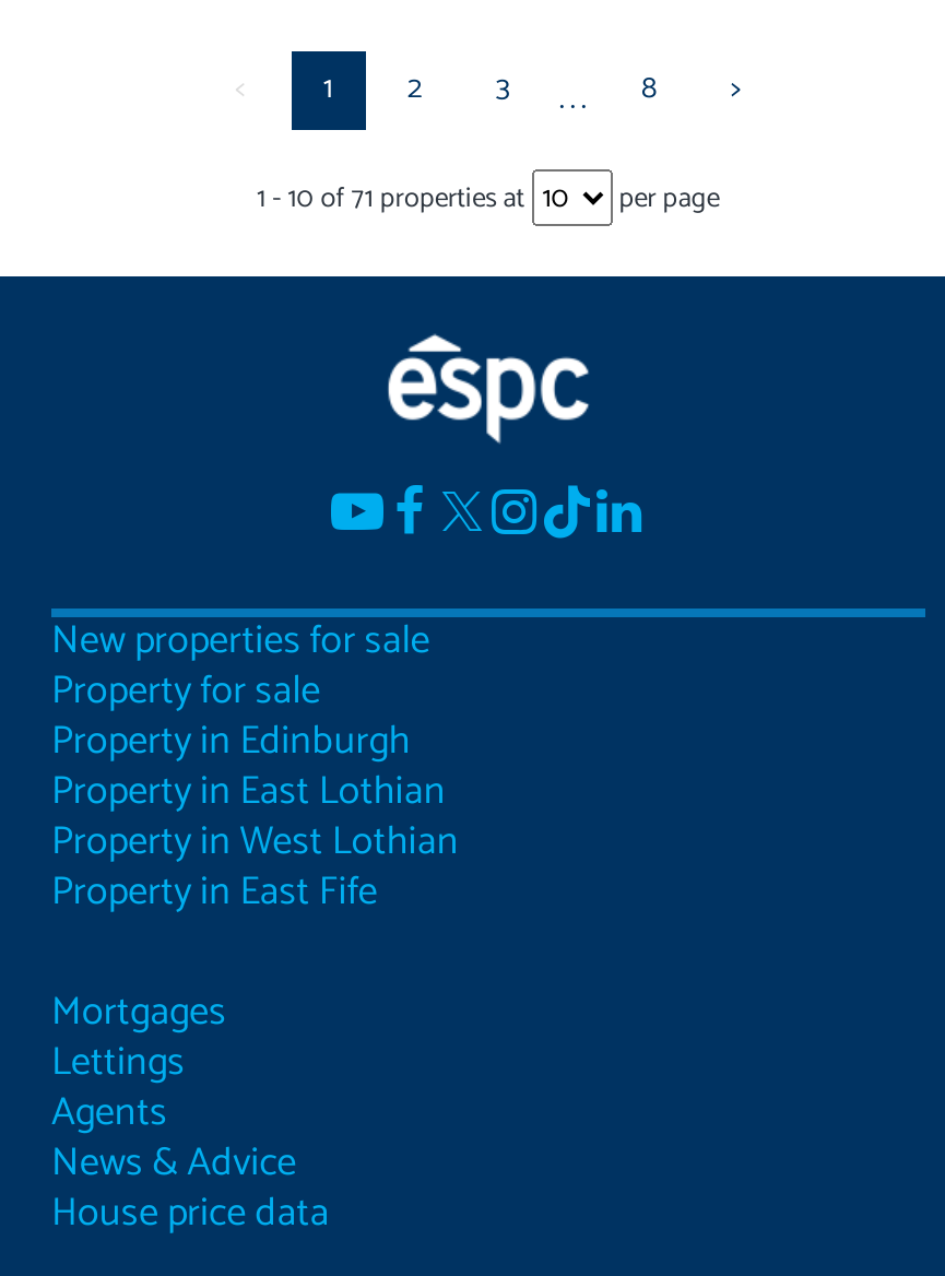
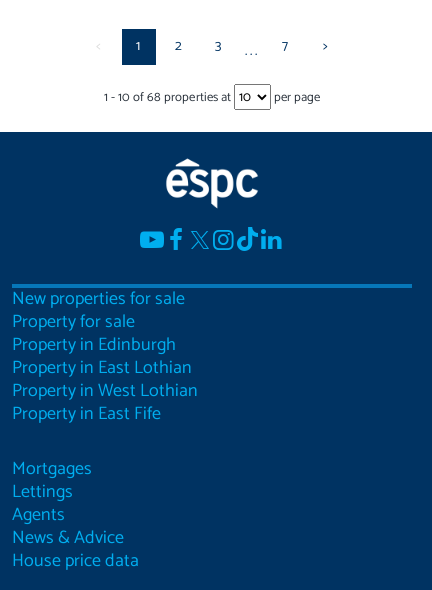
[641,63,657,113] 8 -> [282,35,288,58] 7
[257,176,531,222] 1 -10 of71 properties at -> [104,87,234,108] 1 -10 of68 properties at

